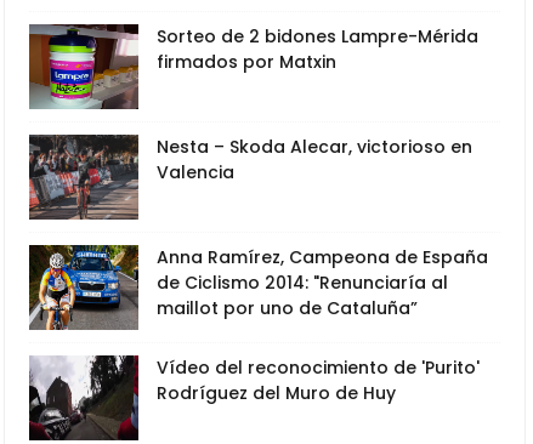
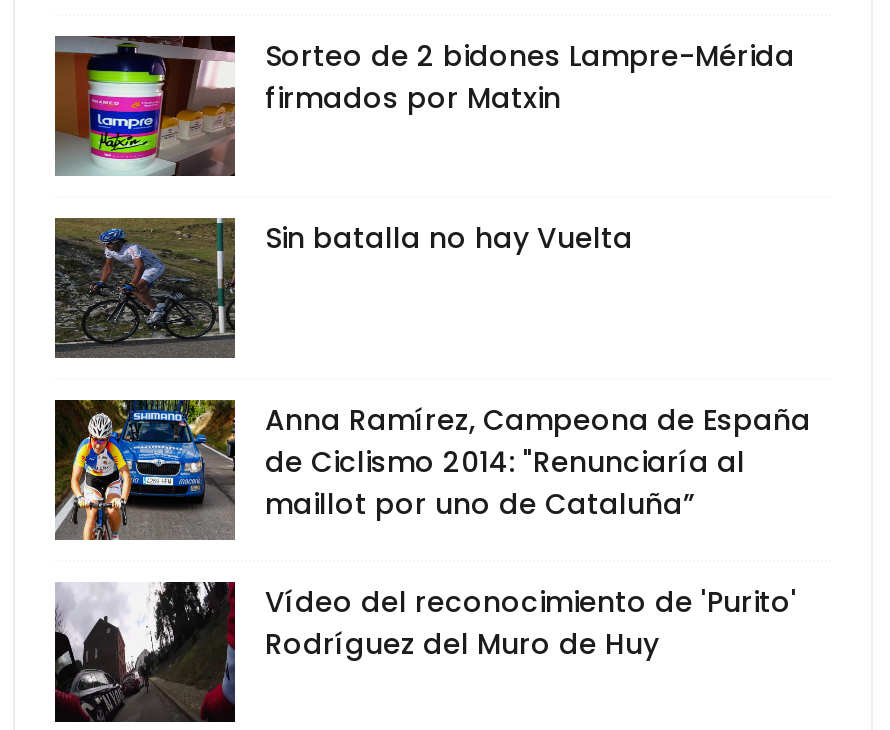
[28,135,472,220] [image] | Nesta – Skoda Alecar, victorioso en | Valencia -> [53,218,633,356] [image] | Sin batalla no hay Vuelta

